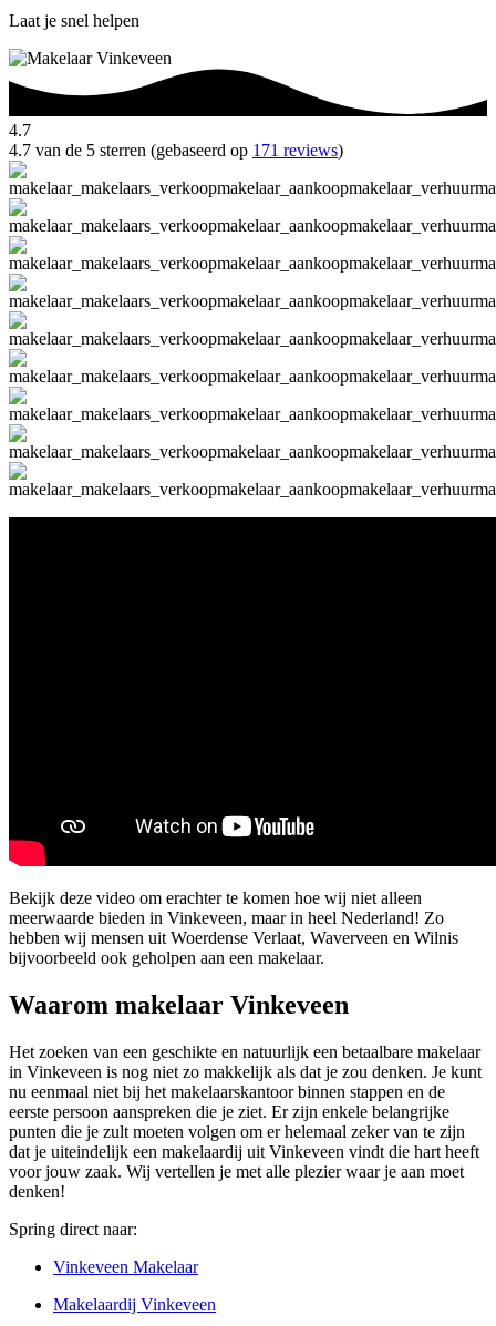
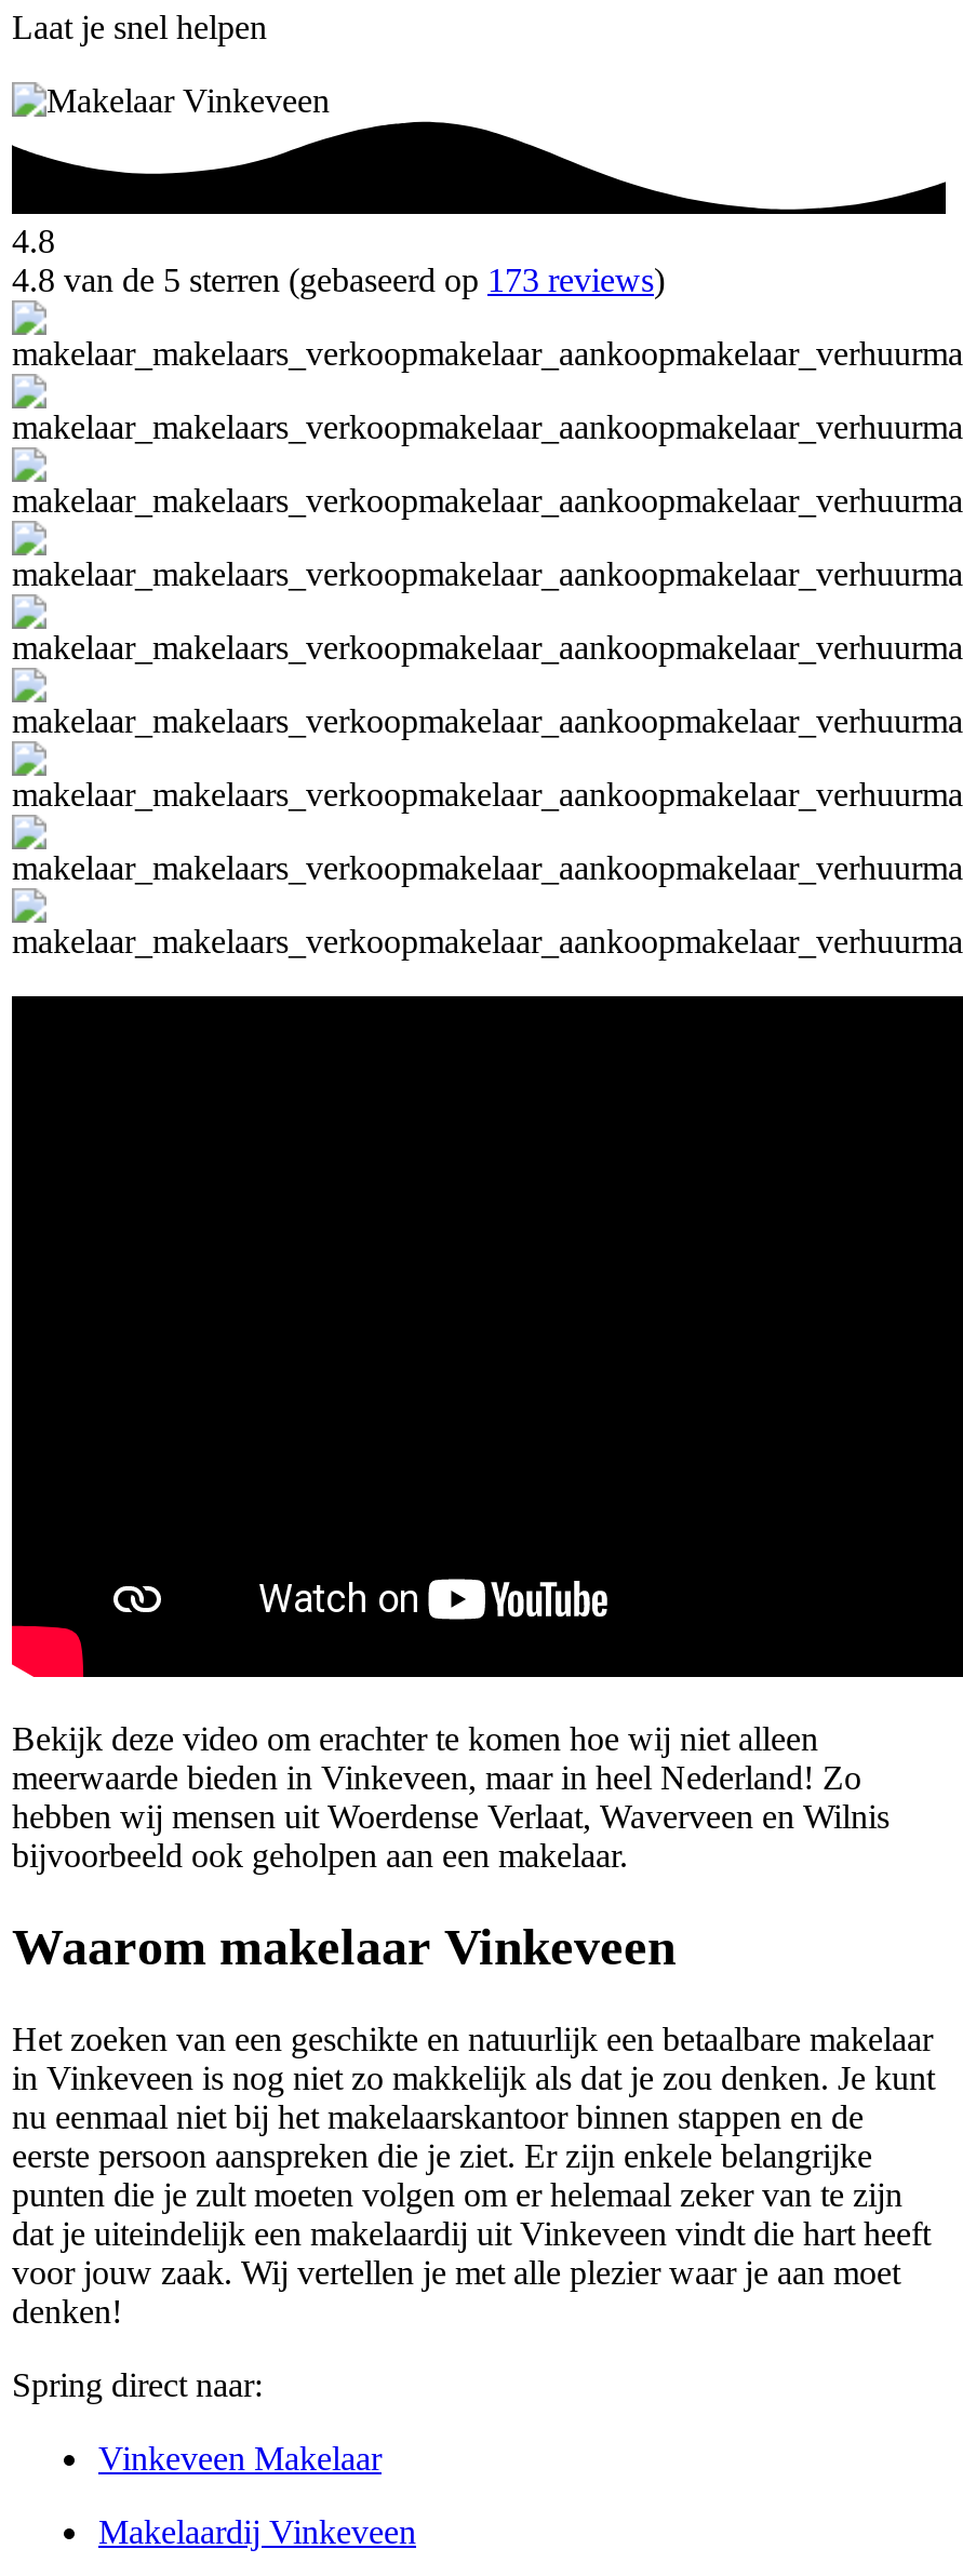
[9,121,31,140] 4.7 -> [12,223,55,260] 4.8
[9,141,343,160] 4.7 van de 5 sterren (gebaseerd op 171 reviews) -> [12,262,665,299] 4.8 van de 5 sterren (gebaseerd op 173 reviews)

